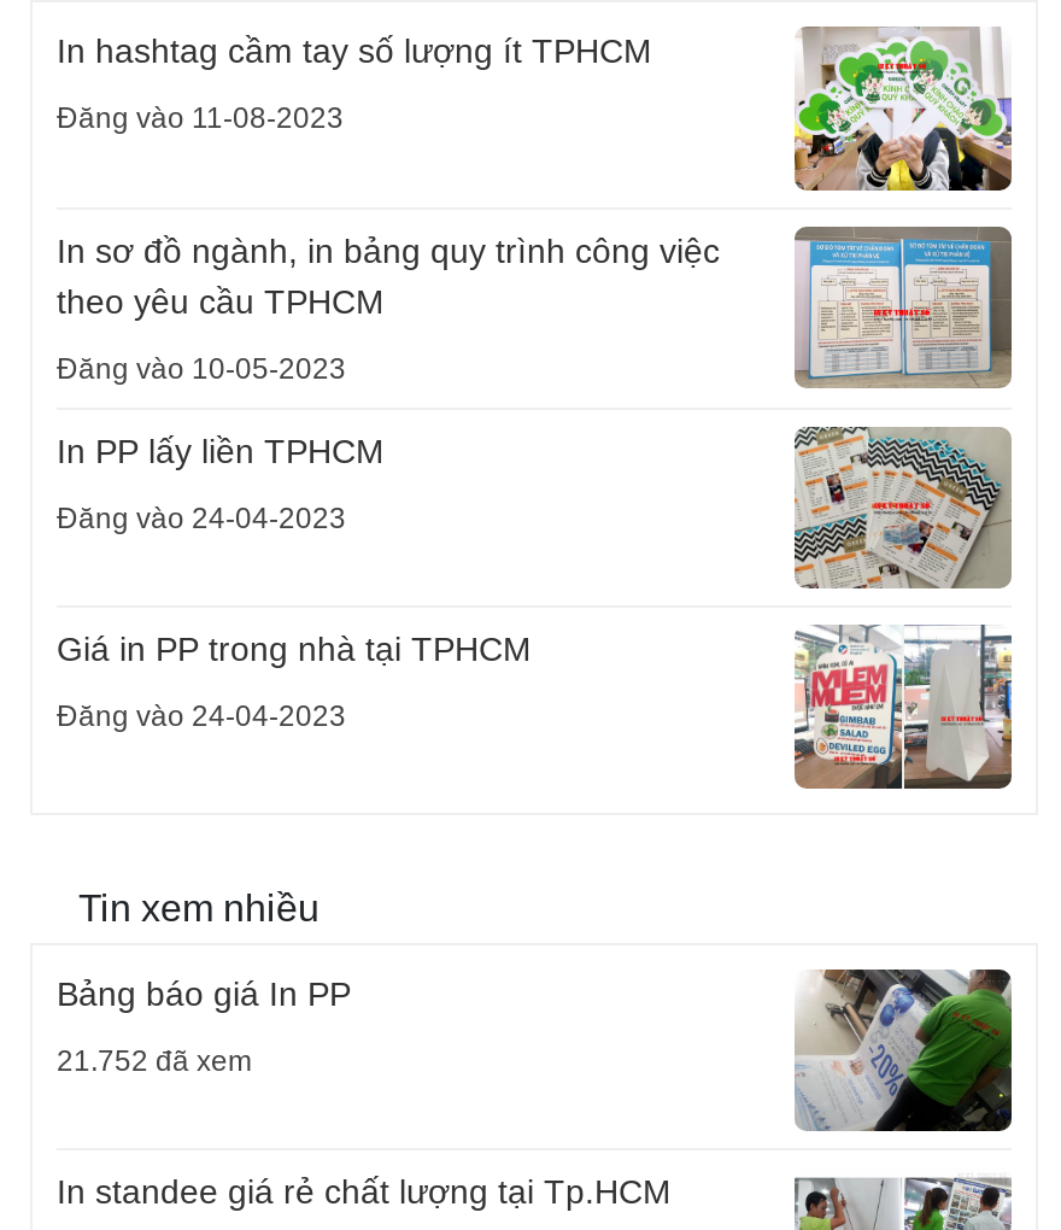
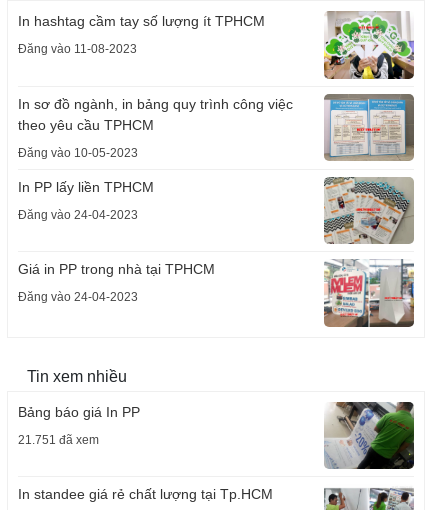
[57,1043,252,1077] 21.752 đã xem -> [18,432,99,446] 21.751 đã xem

